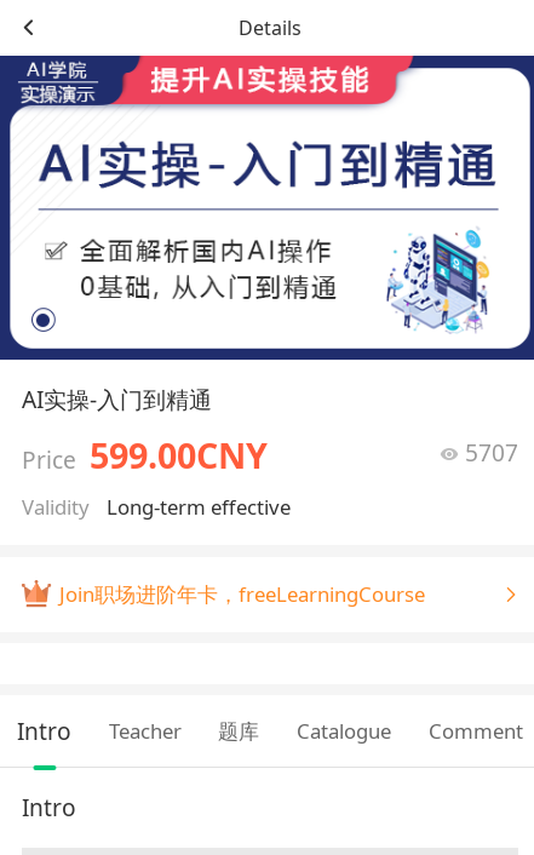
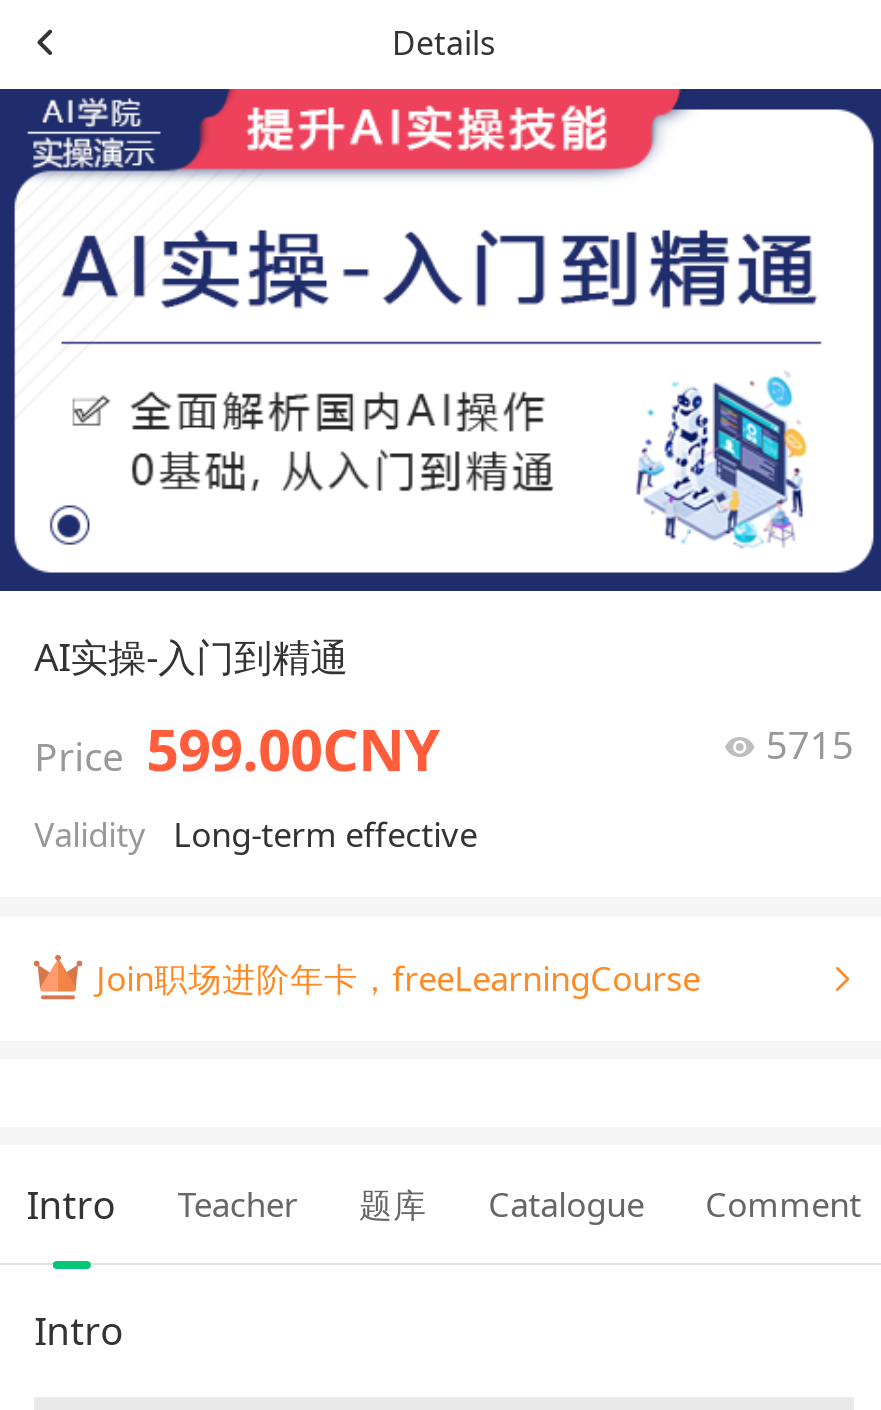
[459,437,518,468] 5707 -> [756,718,854,770] 5715

